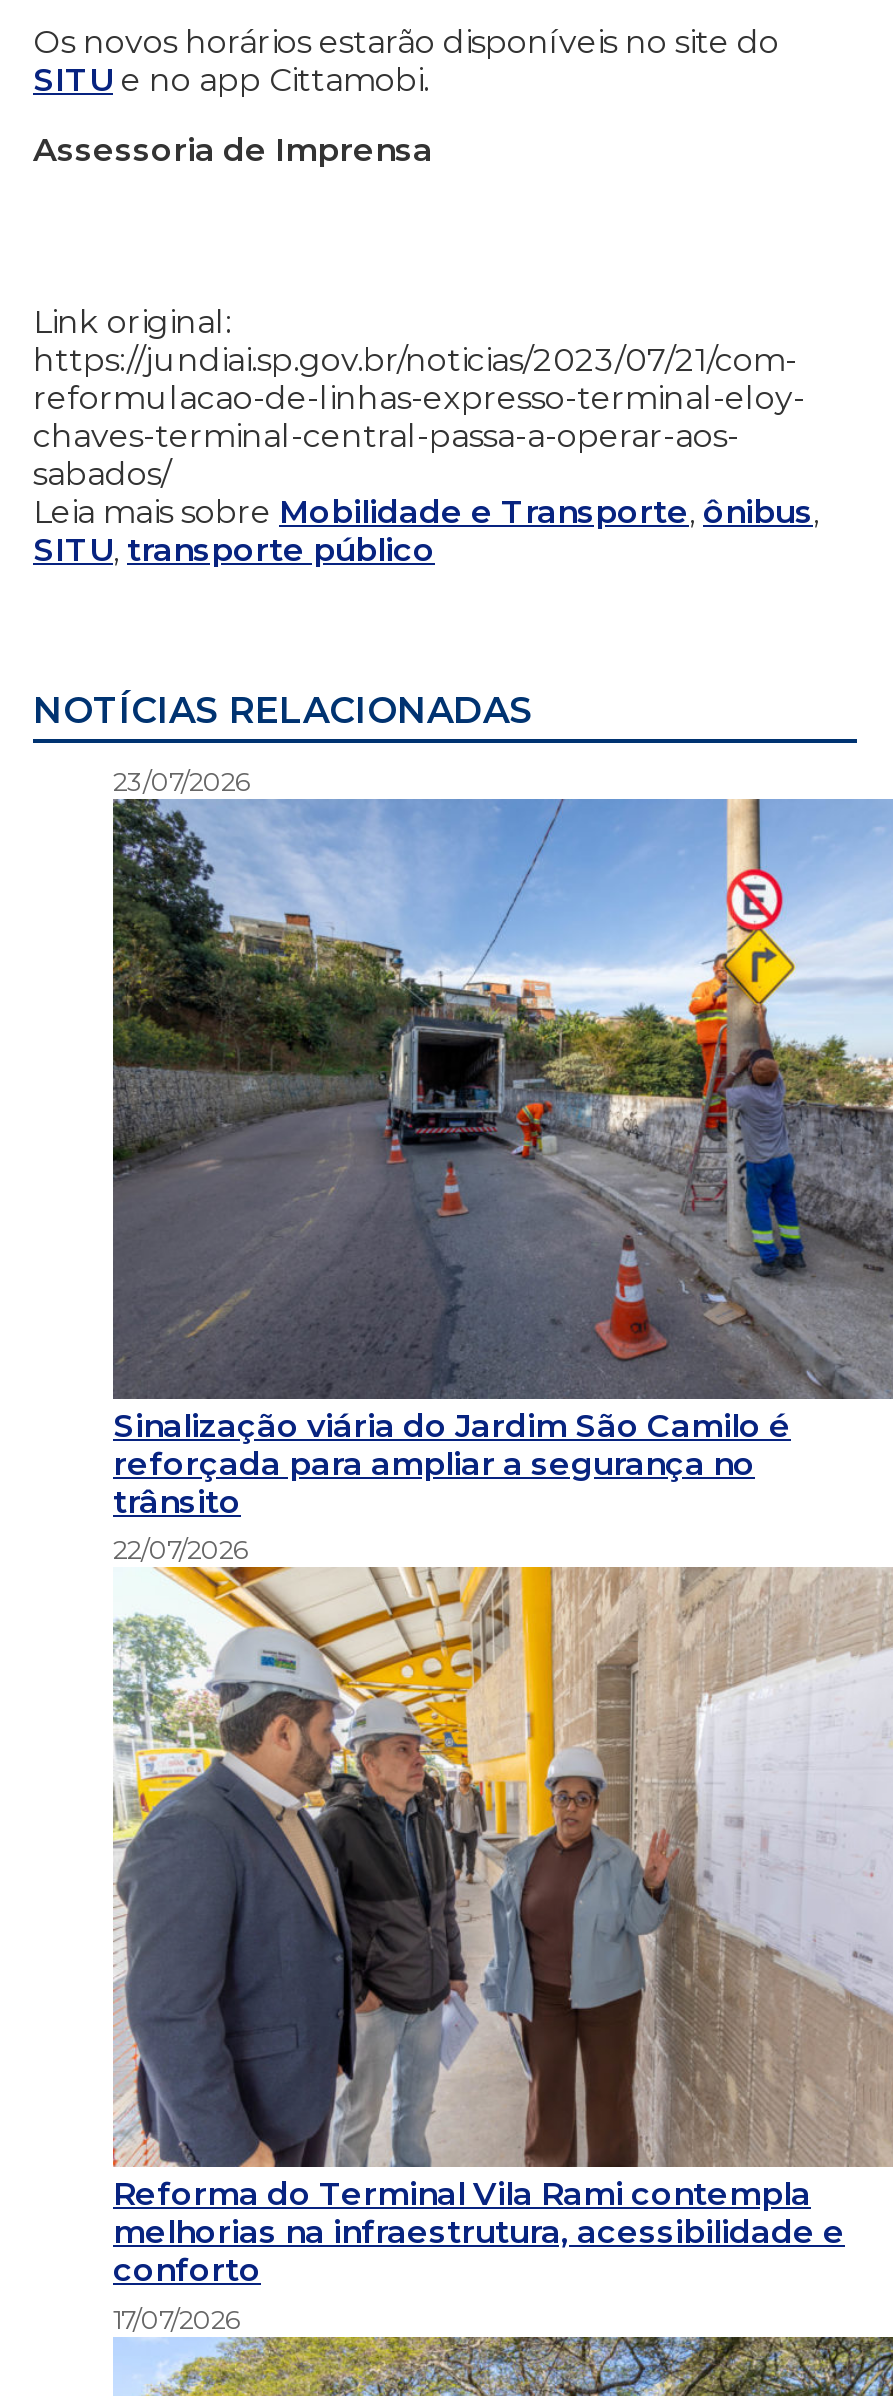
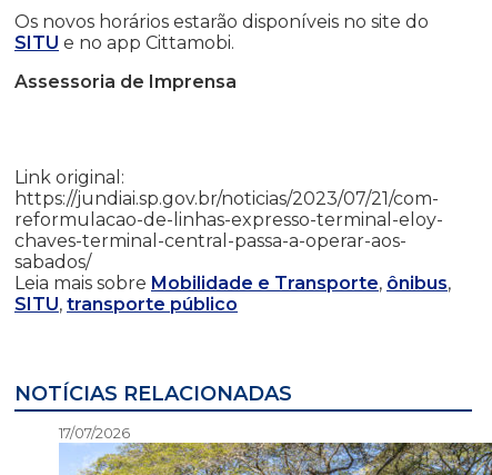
[113,764,251,796] 23/07/2026 -> none
[111,797,887,1566] [image] | Sinalização viária do Jardim São Camilo é | reforçada para ampliar a segurança no | trânsito | 22/07/2026 -> none
[111,1565,887,2290] [image] | Reforma do Terminal Vila Rami contempla | melhorias na infraestrutura, acessibilidade e | conforto -> none

